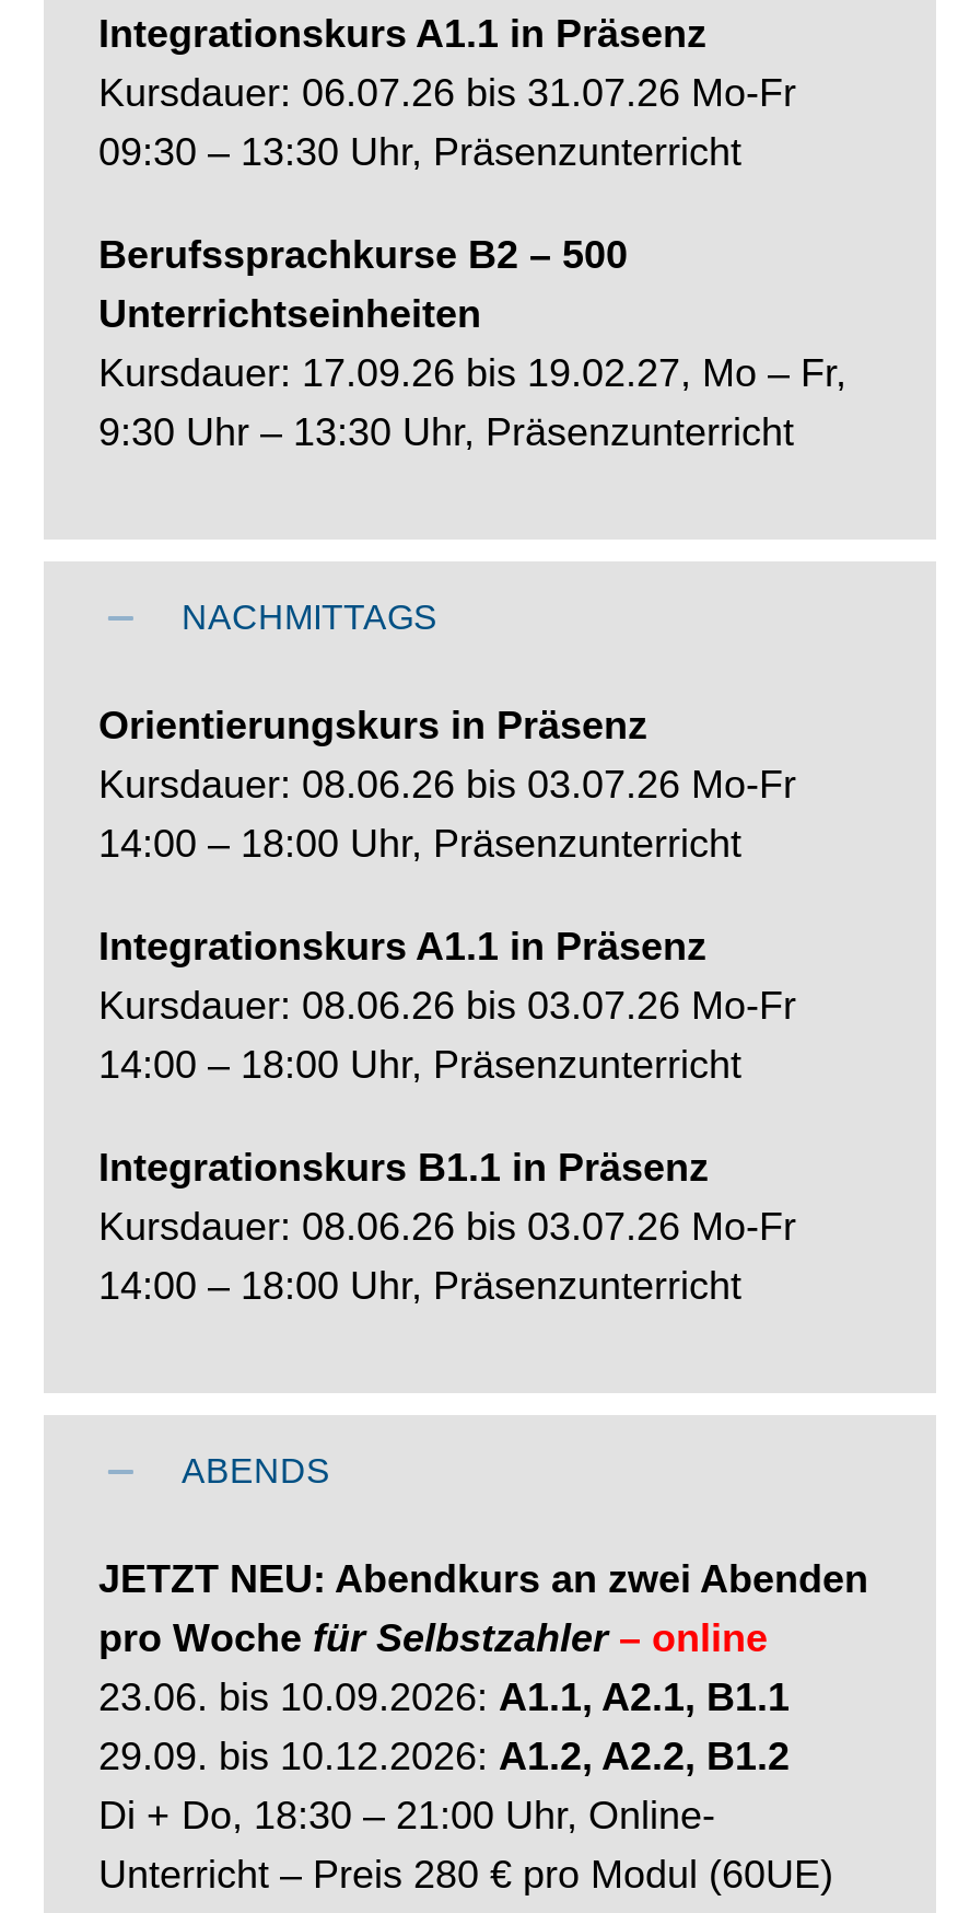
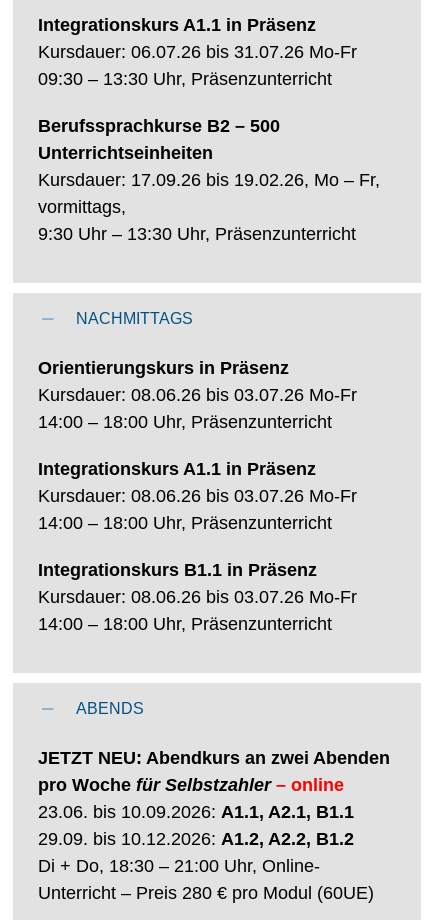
[98,352,846,396] Kursdauer: 17.09.26 bis 19.02.27, Mo – Fr, -> [38,170,380,217] Kursdauer: 17.09.26 bis 19.02.26, Mo – Fr, | vormittags,

